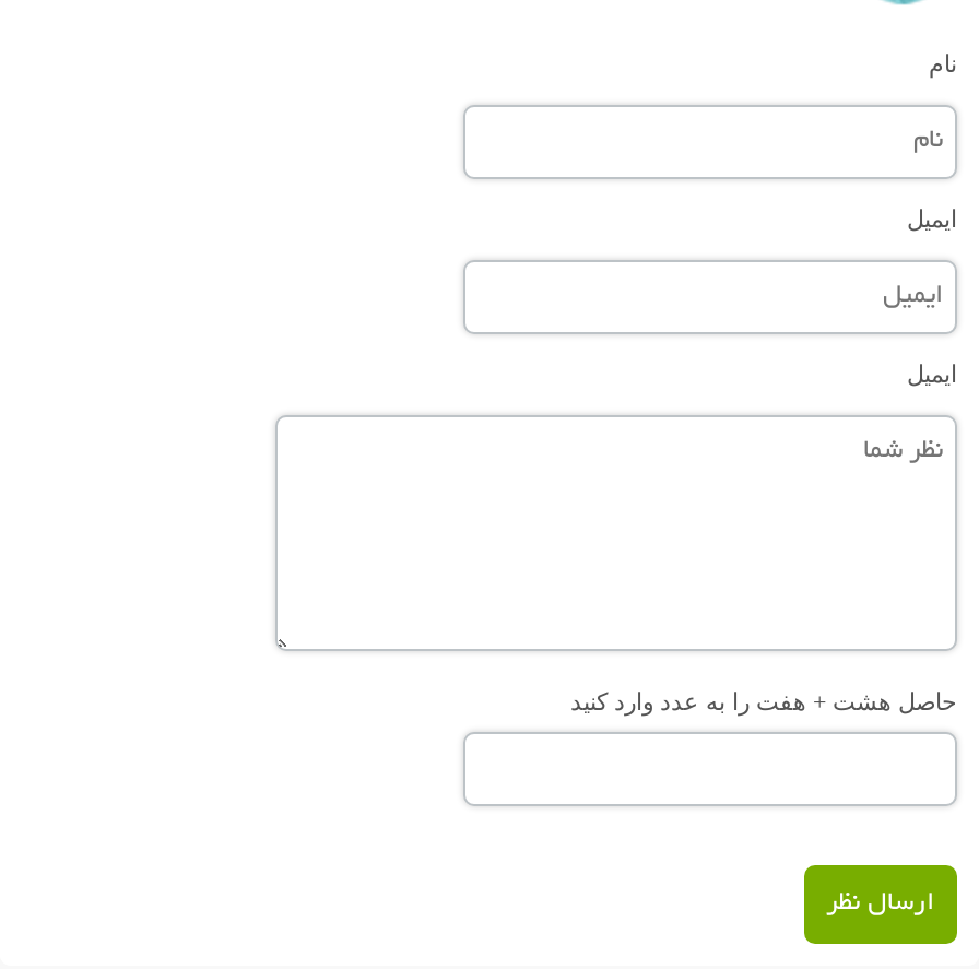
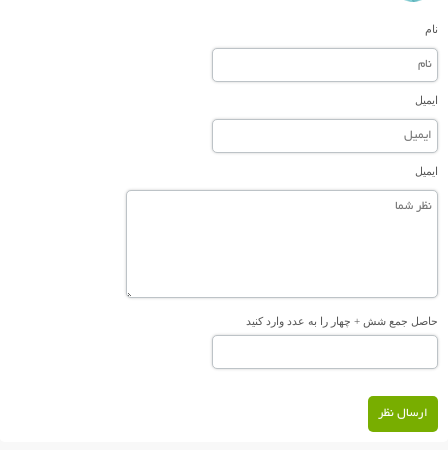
[570,688,957,714] حاصل هشت + هفت را به عدد وارد کنید -> [246,315,438,327] حاصل جمع شش + چهار را به عدد وارد کنید

